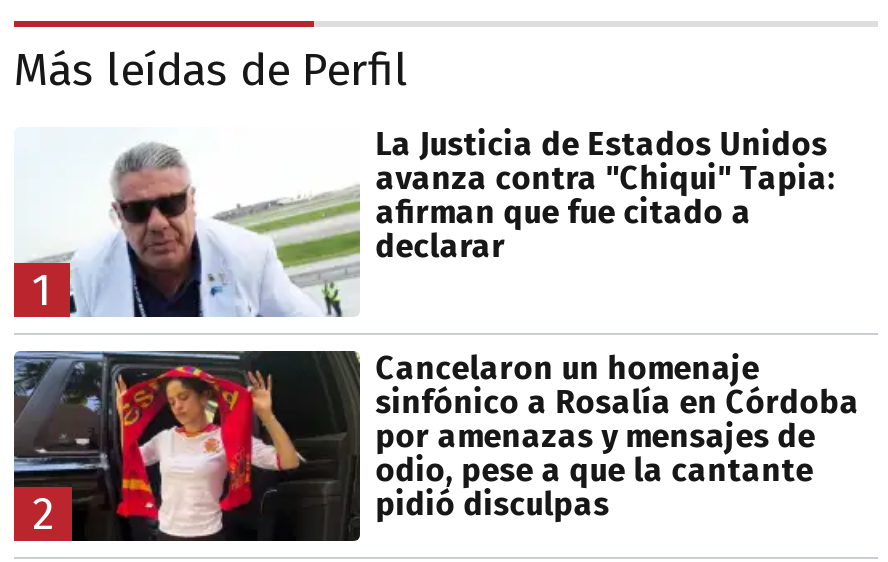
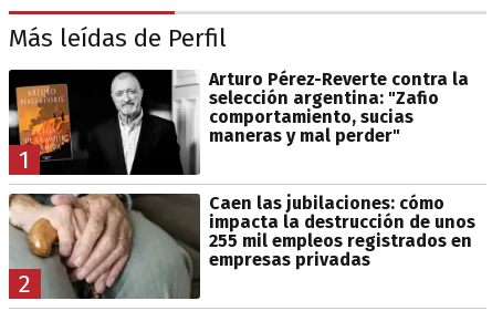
[14,124,836,319] [image] | La Justicia de Estados Unidos | avanza contra "Chiqui" Tapia: | afirman que fue citado a | declarar -> [8,68,469,176] [image] | Arturo Pérez-Reverte contra la | selección argentina: "Zafio | comportamiento, sucias | maneras y mal perder"
[12,348,860,543] [image] | Cancelaron un homenaje | sinfónico a Rosalía en Córdoba | por amenazas y mensajes de | odio, pese a que la cantante | pidió disculpas -> [8,192,475,299] [image] | Caen las jubilaciones: cómo | impacta la destrucción de unos | 255 mil empleos registrados en | empresas privadas

